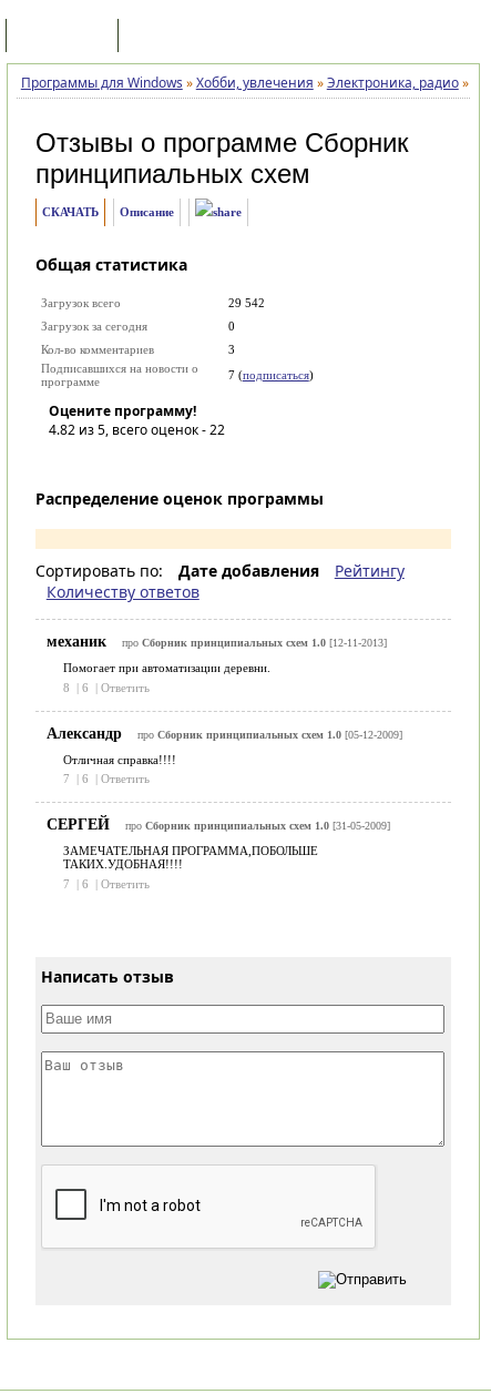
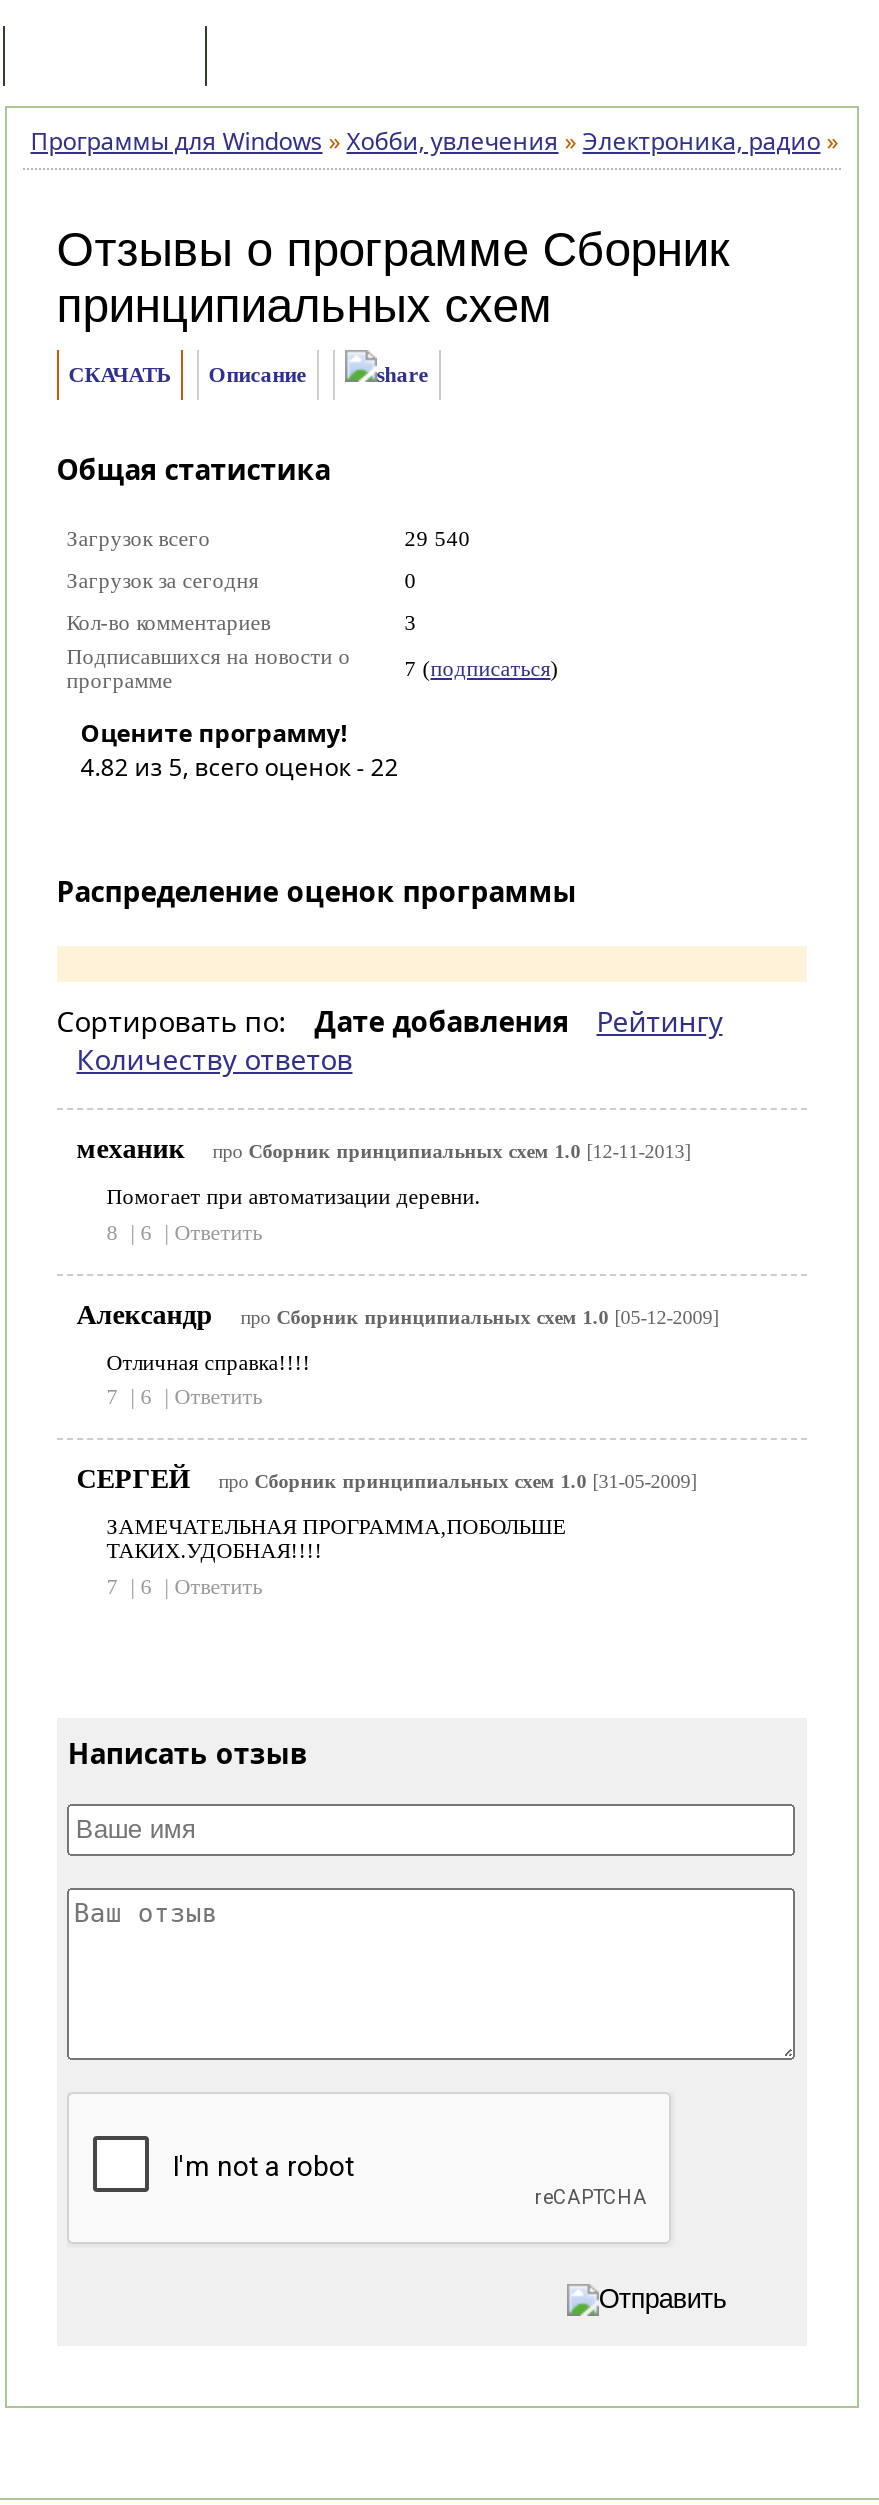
[228,296,265,309] 29 542 -> [405,526,471,550] 29 540

